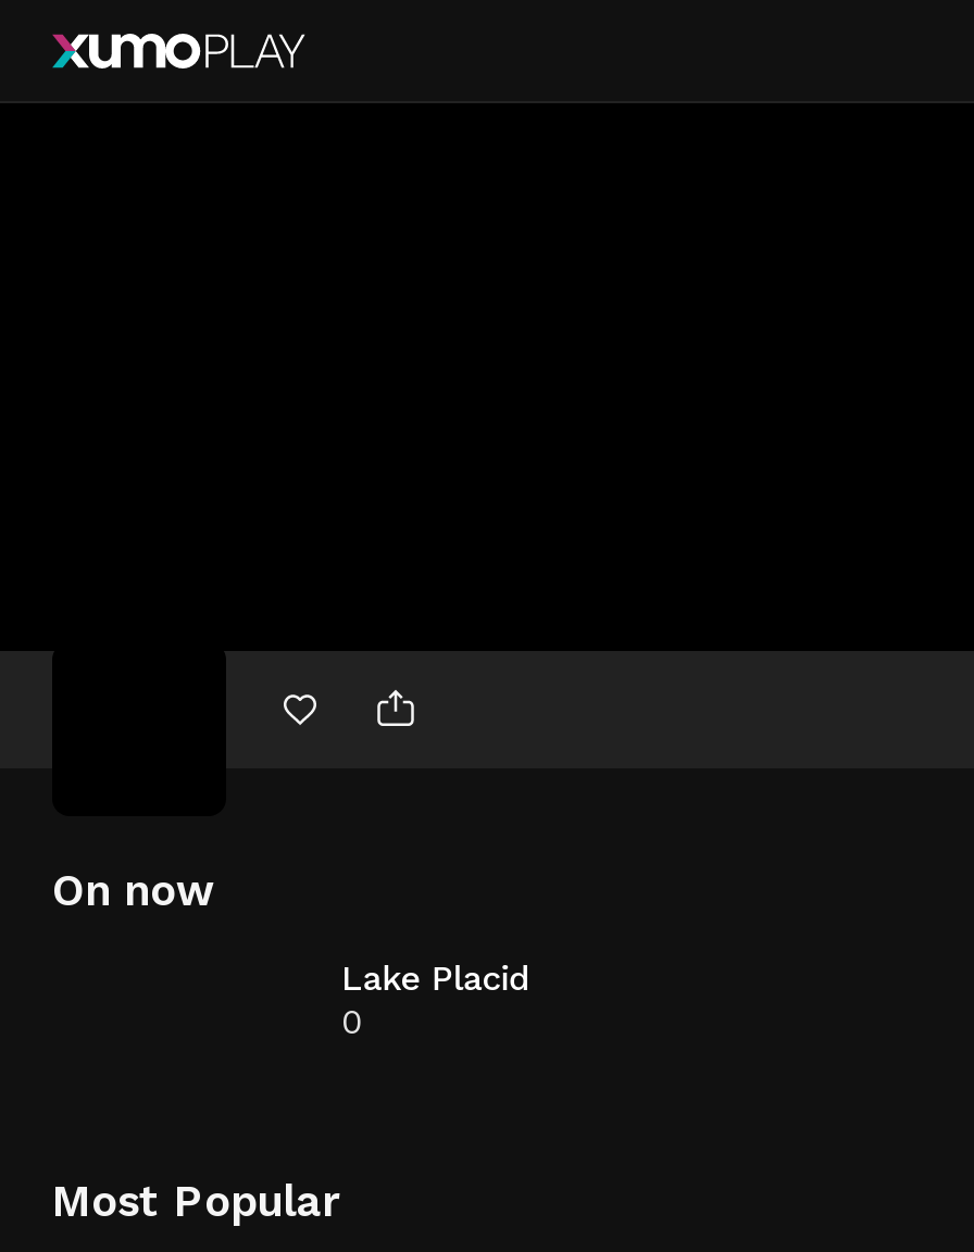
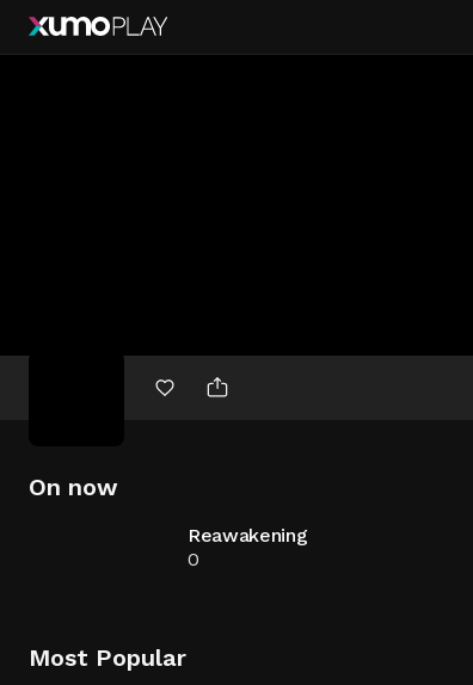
[341,957,529,999] Lake Placid -> [188,524,308,547] Reawakening

